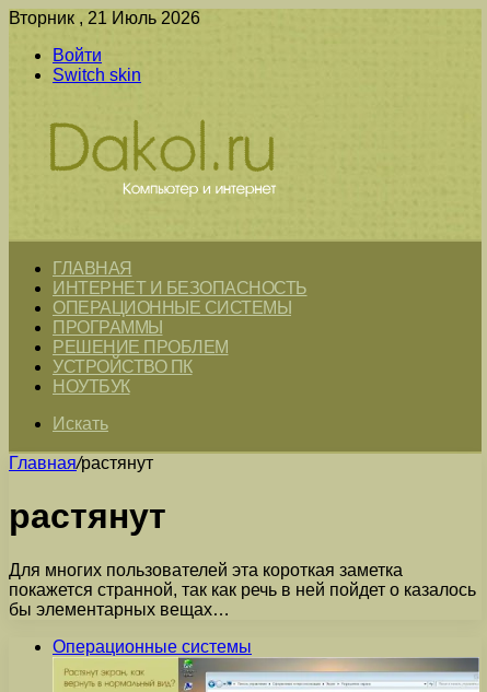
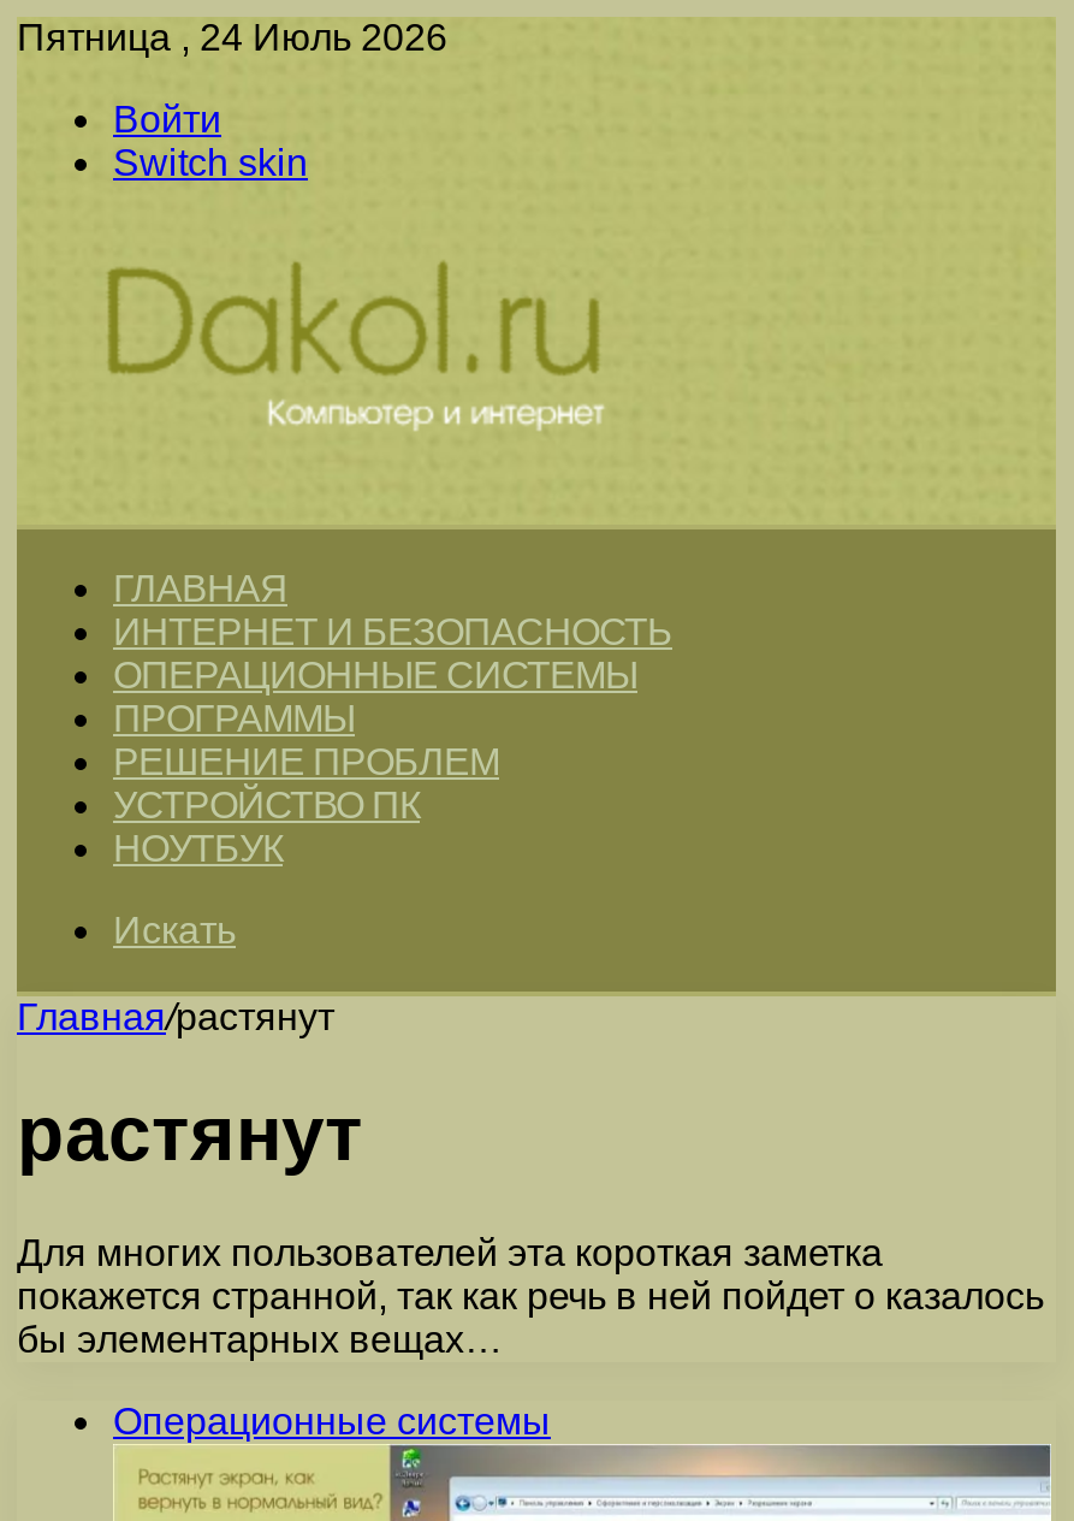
[9,9,200,27] Вторник , 21 Июль 2026 -> [17,17,447,58] Пятница , 24 Июль 2026

